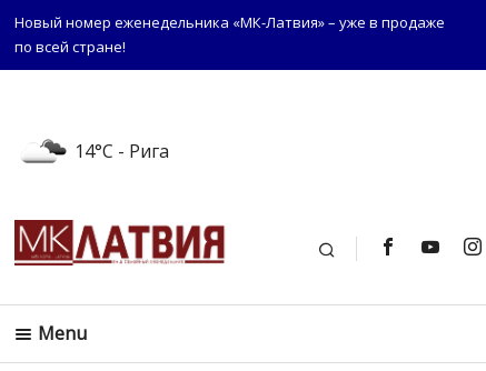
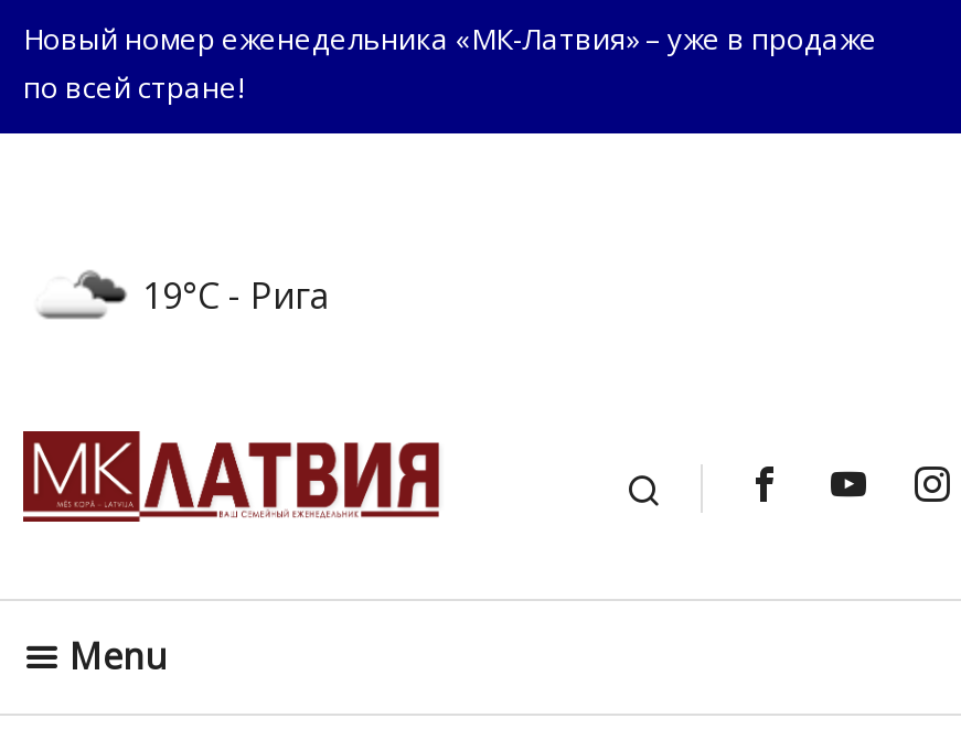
[70,139,169,164] 14°C - Рига -> [134,271,330,319] 19°C - Рига

